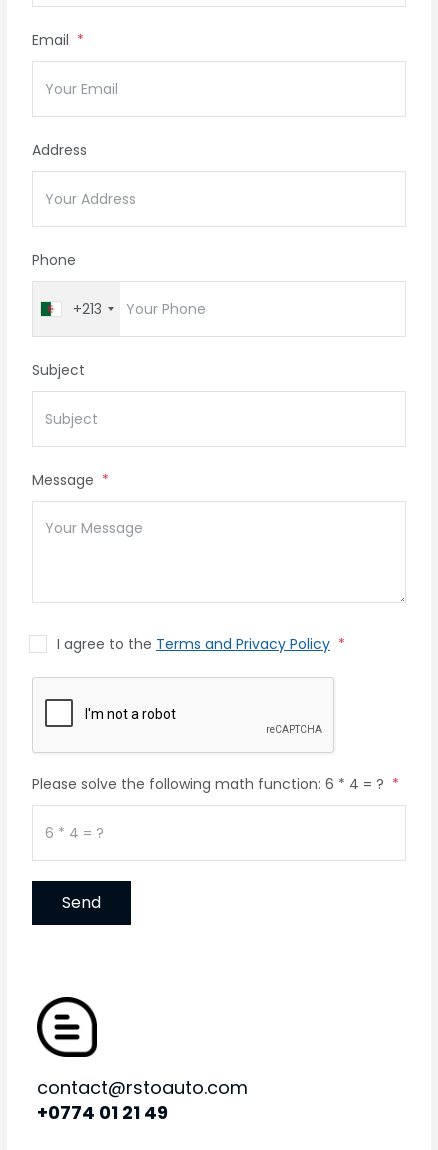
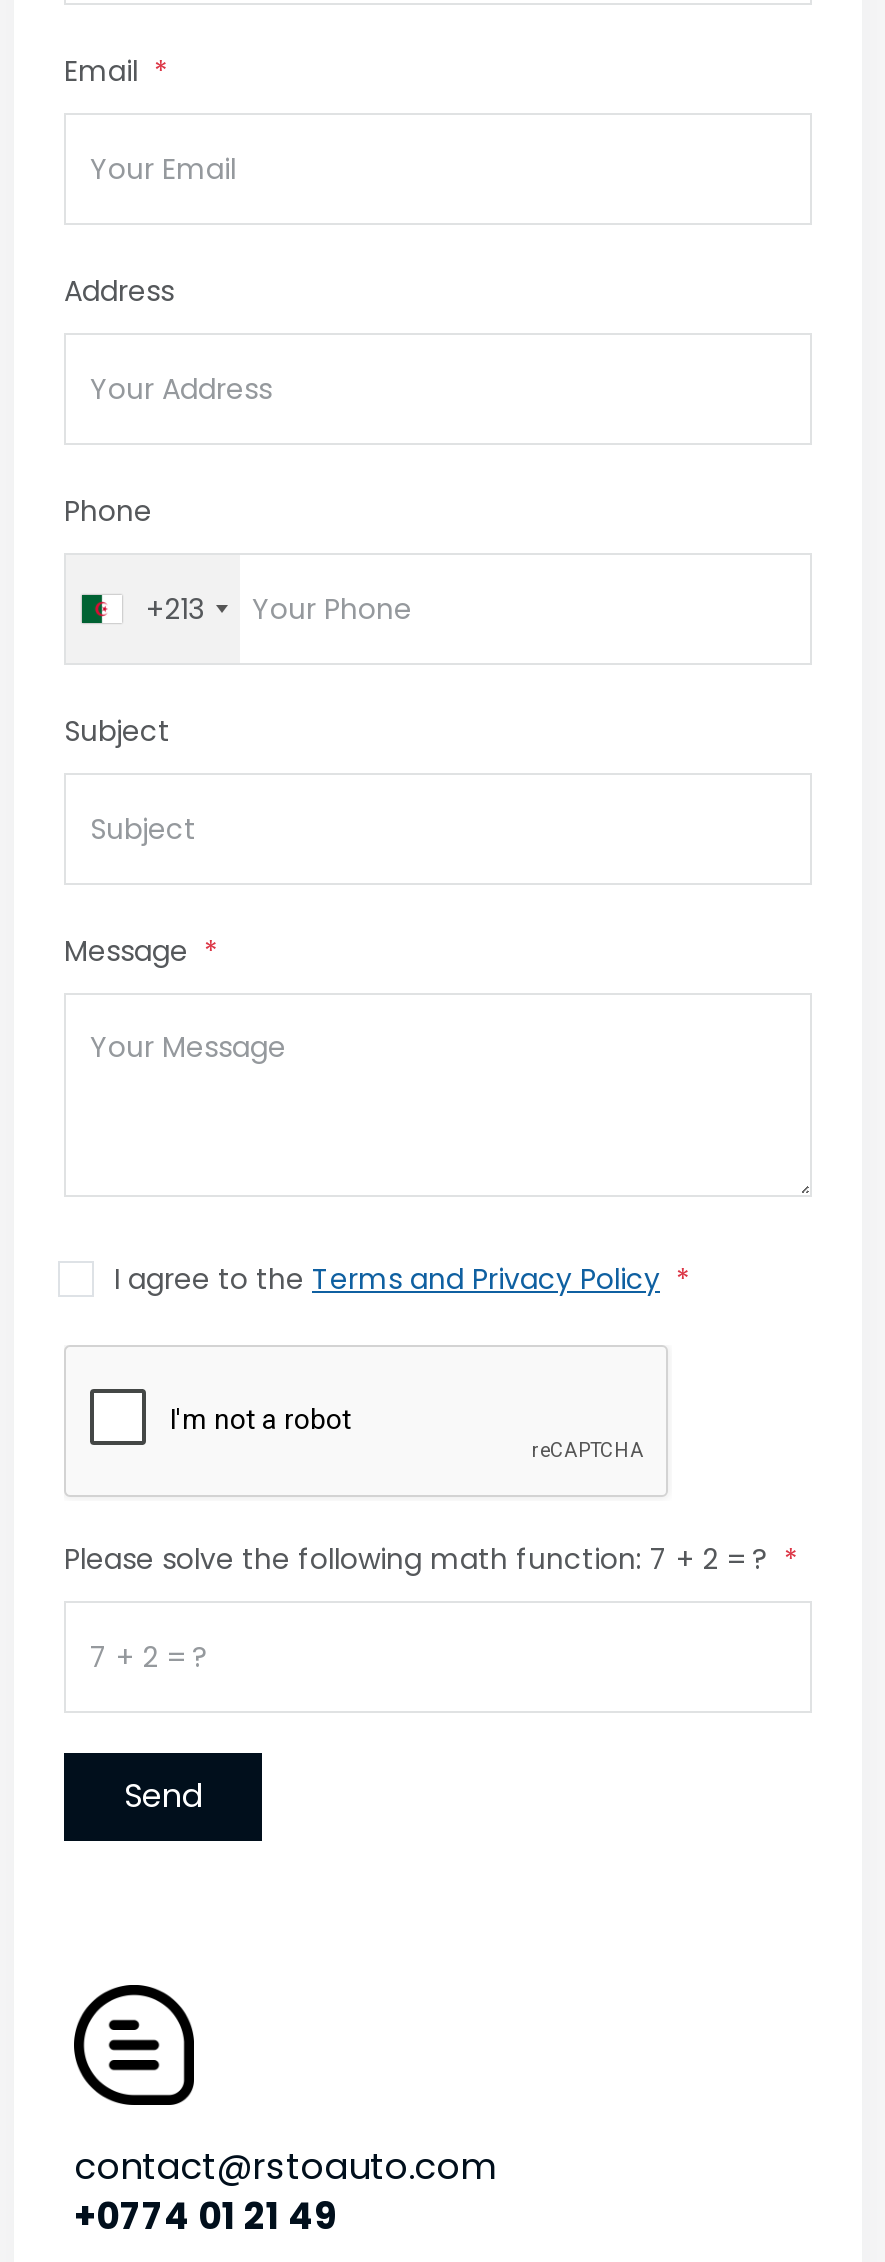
[32,774,388,794] Please solve the following math function: 6 * 4 = ? -> [64,1539,776,1579] Please solve the following math function: 7 + 2 = ?

